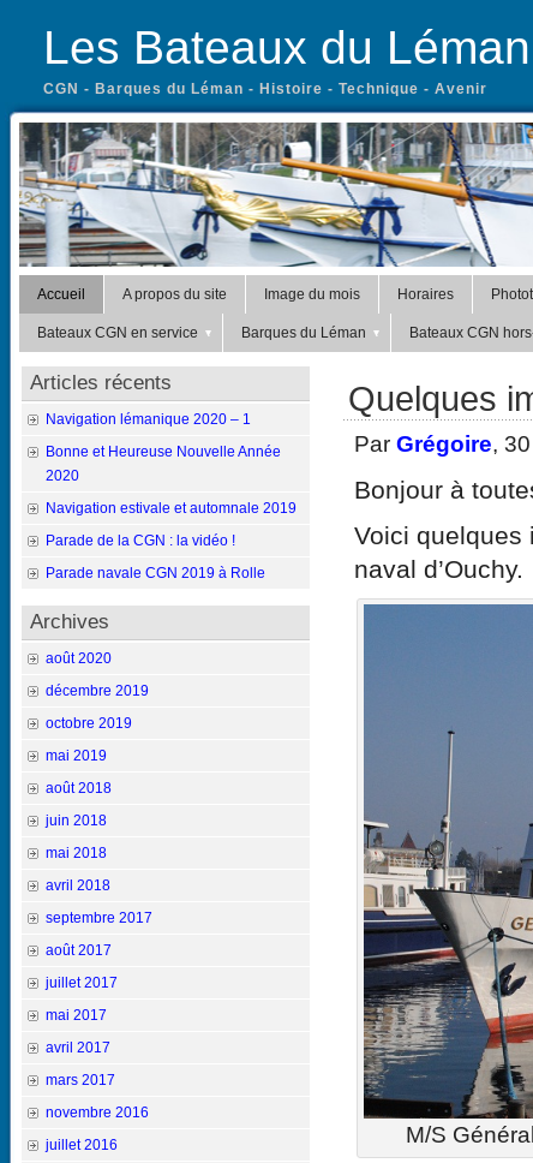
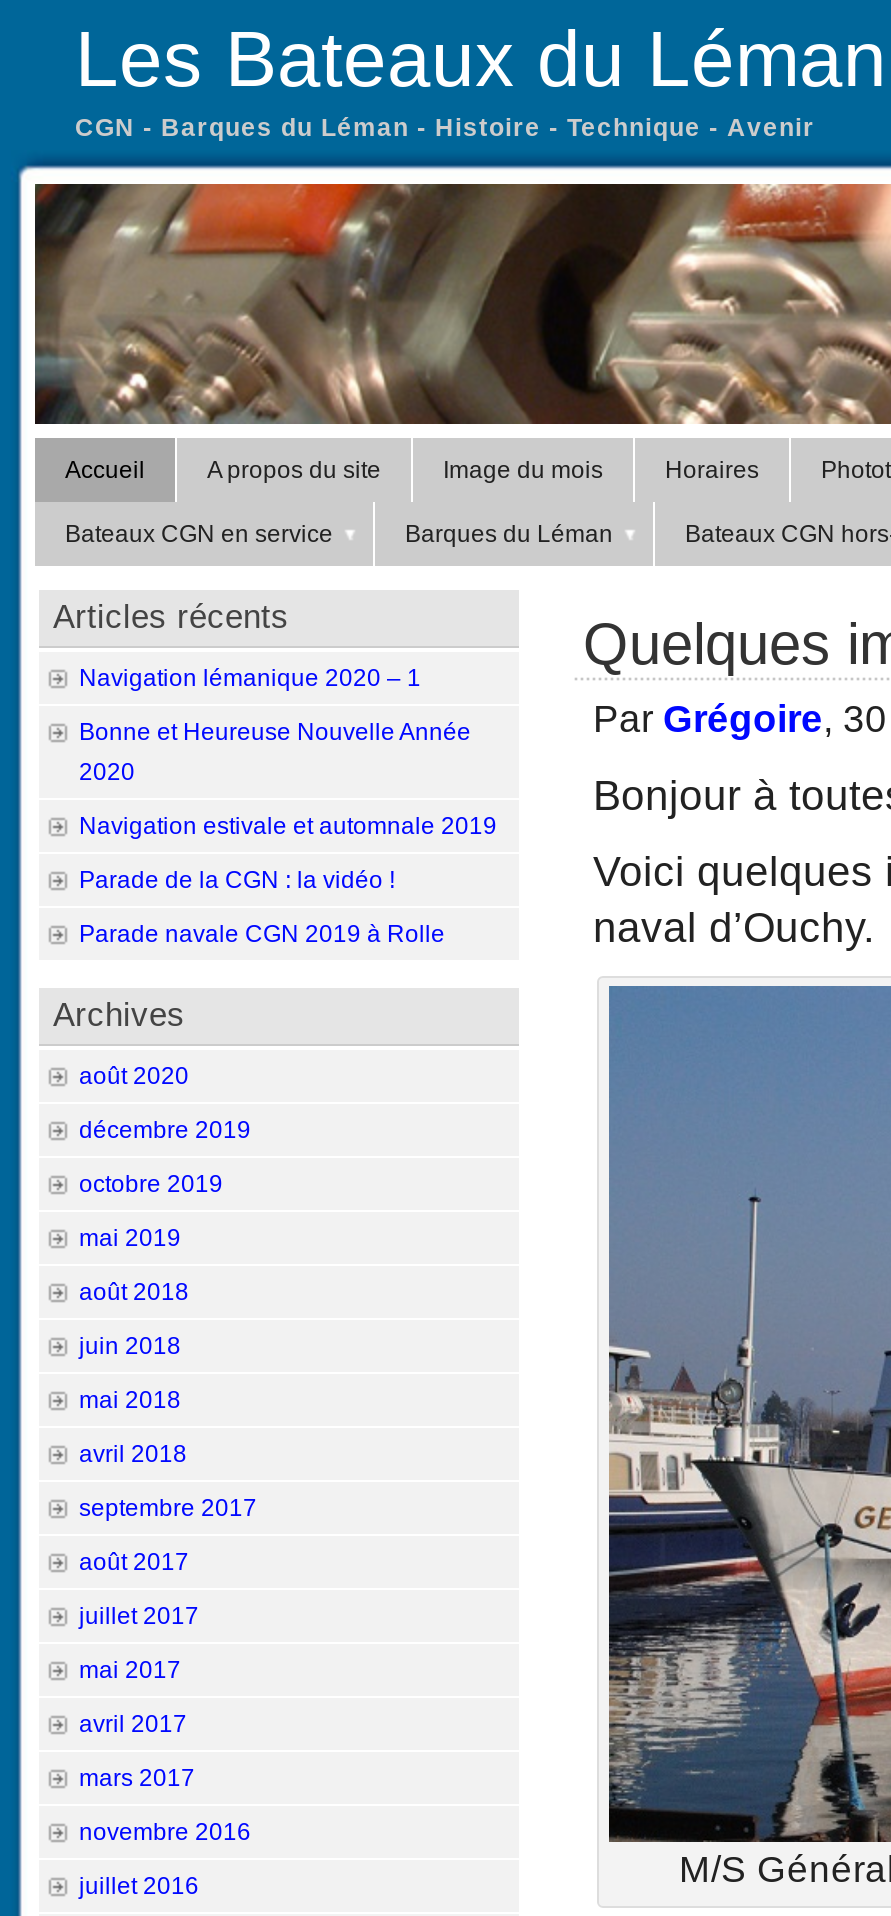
[18,121,529,268] [image] -> [35,182,885,426] [image]

